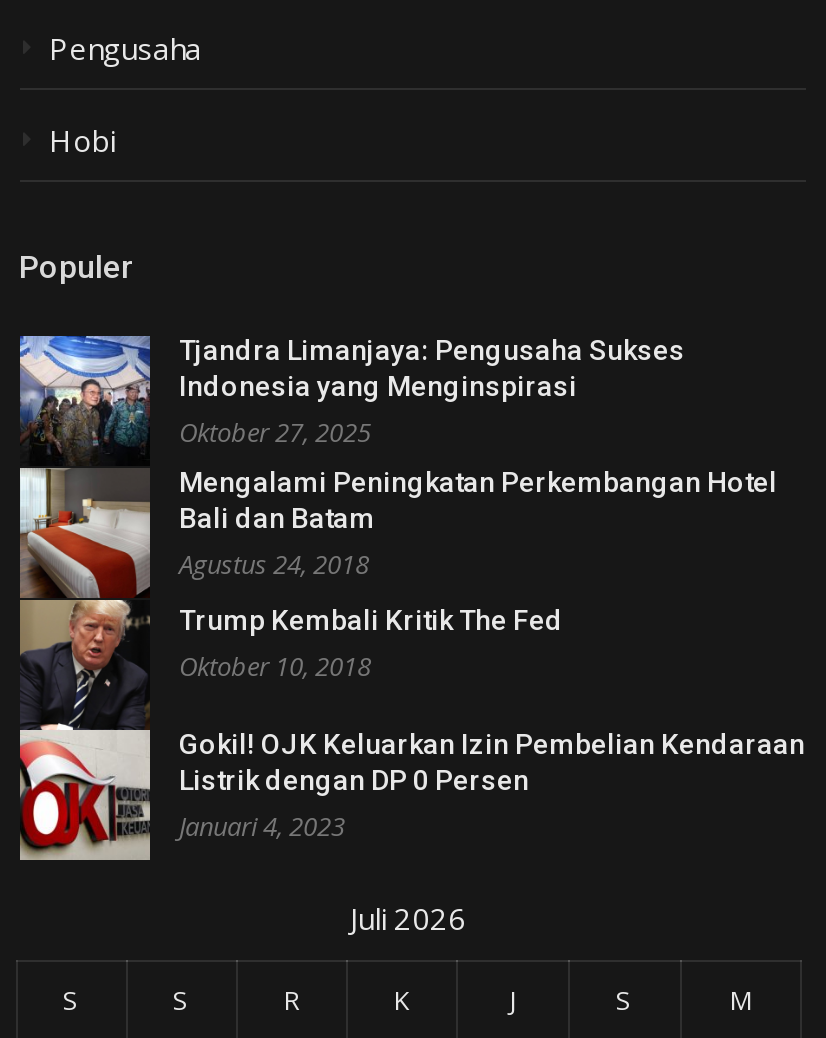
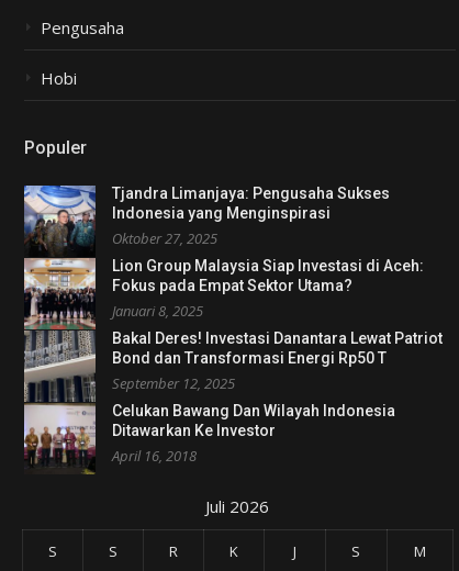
[18,467,805,862] [image] | Mengalami Peningkatan Perkembangan Hotel | Bali dan Batam | Agustus 24, 2018 | Trump Kembali Kritik The Fed | Oktober 10, 2018 | Gokil! OJK Keluarkan Izin Pembelian Kendaraan | Listrik dengan DP 0 Persen | Januari 4, 2023 -> [23,257,442,474] [image] | Lion Group Malaysia Siap Investasi di Aceh: | Fokus pada Empat Sektor Utama? | Januari 8, 2025 | Bakal Deres! Investasi Danantara Lewat Patriot | Bond dan Transformasi Energi Rp50 T | September 12, 2025 | Celukan Bawang Dan Wilayah Indonesia | Ditawarkan Ke Investor | April 16, 2018

